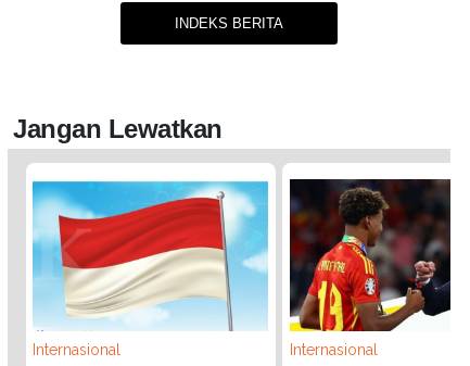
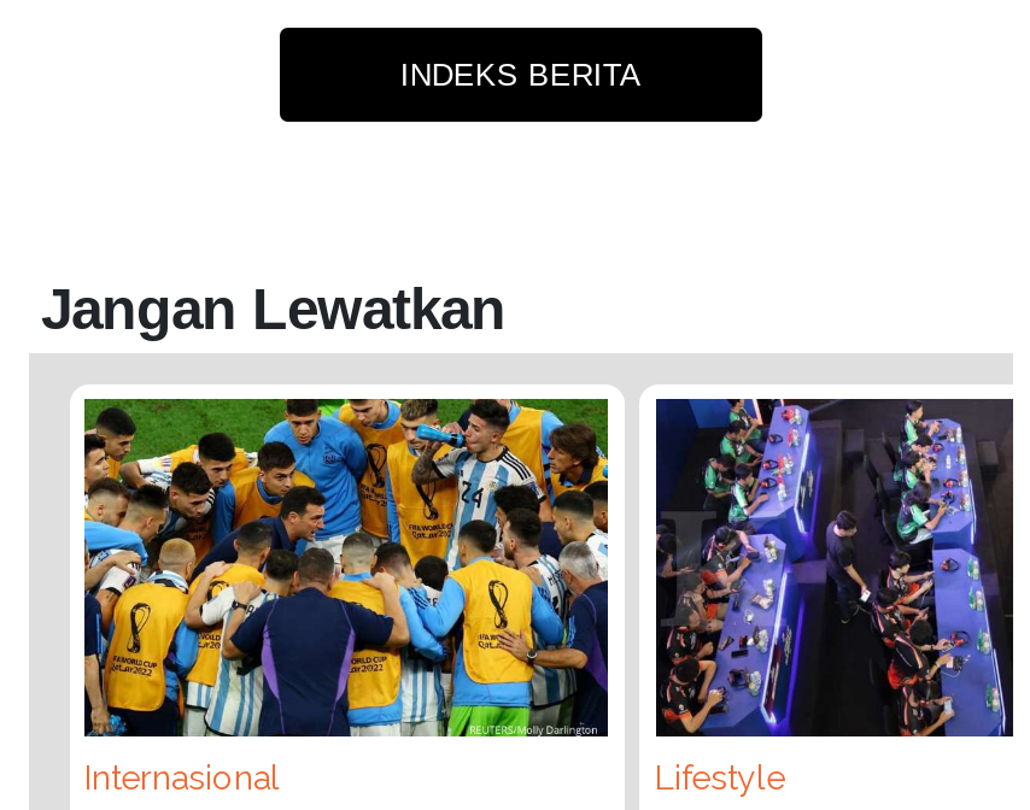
[31,178,377,358] [image] | Internasional -> [82,397,785,798] [image] | Lifestyle
[289,178,450,331] [image] -> [654,397,1016,739] [image]

